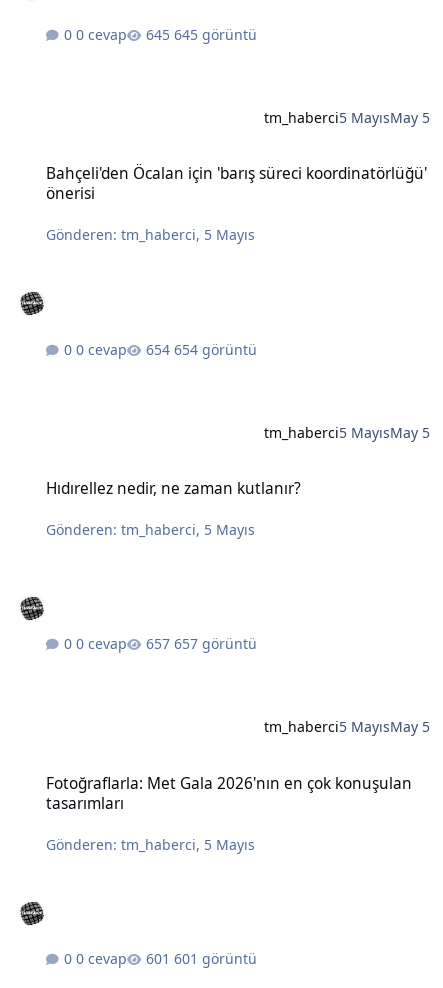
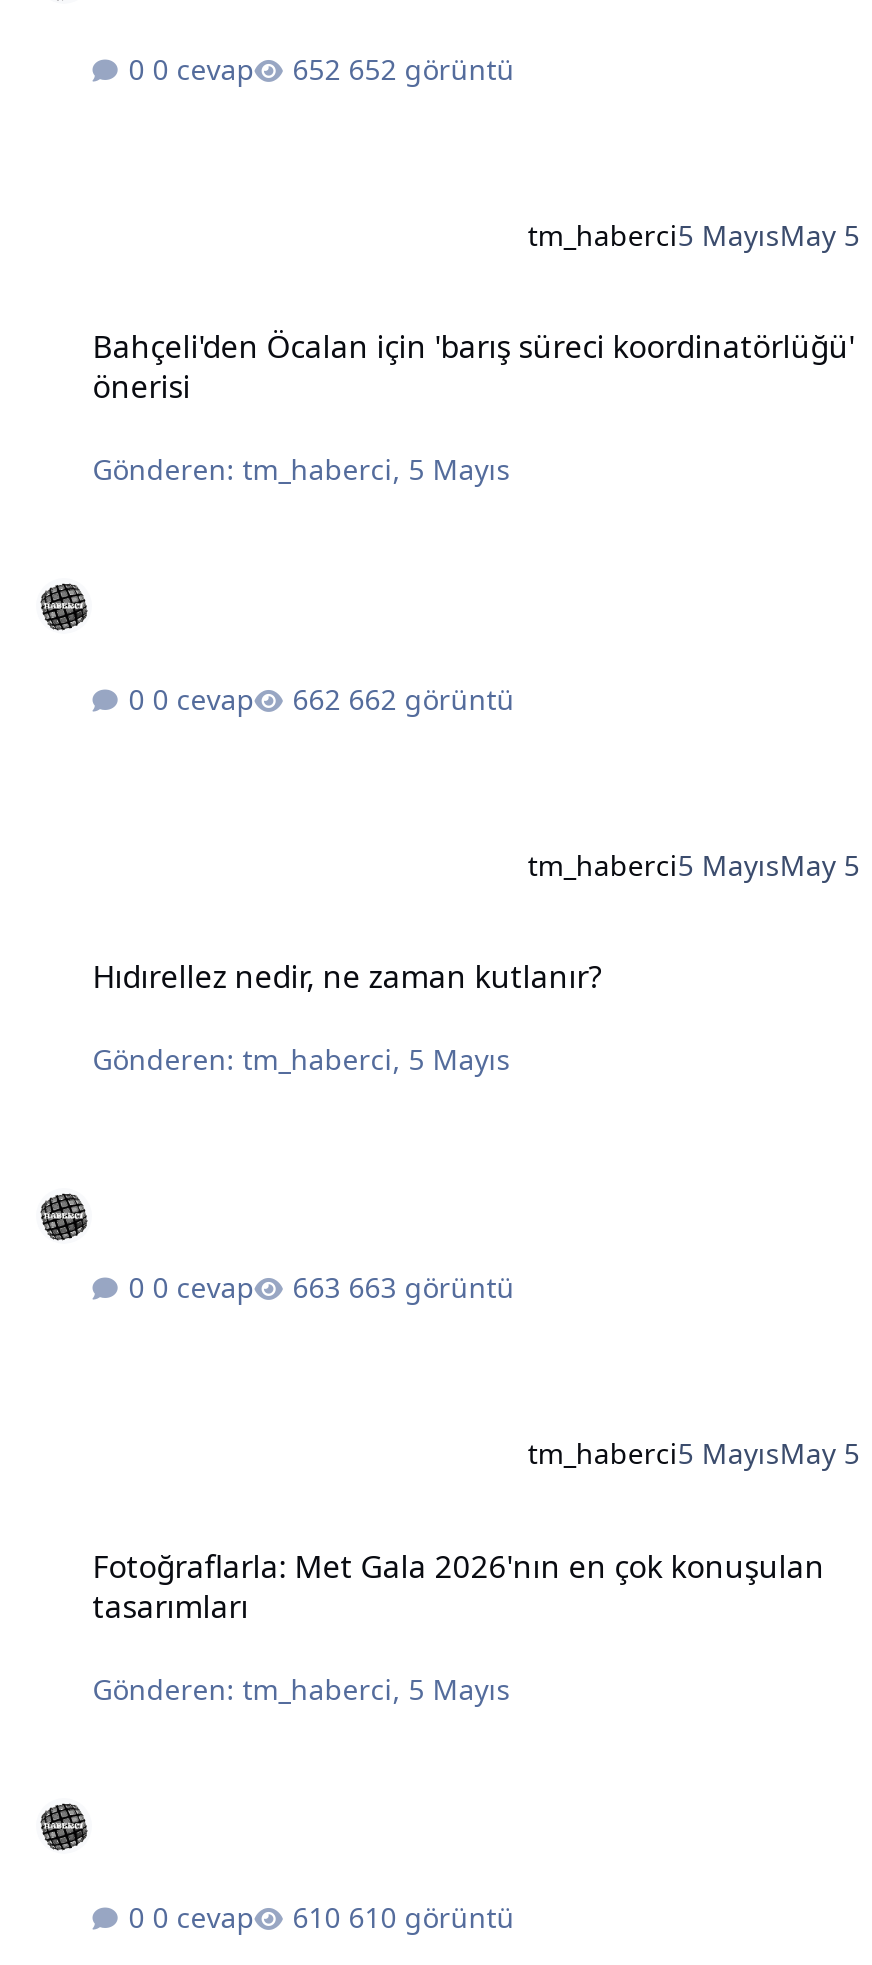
[174,25,257,44] 645 görüntü -> [348,49,514,87] 652 görüntü
[174,339,257,358] 654 görüntü -> [348,679,514,717] 662 görüntü
[174,634,257,653] 657 görüntü -> [348,1269,514,1307] 663 görüntü
[174,949,257,968] 601 görüntü -> [348,1899,514,1937] 610 görüntü

